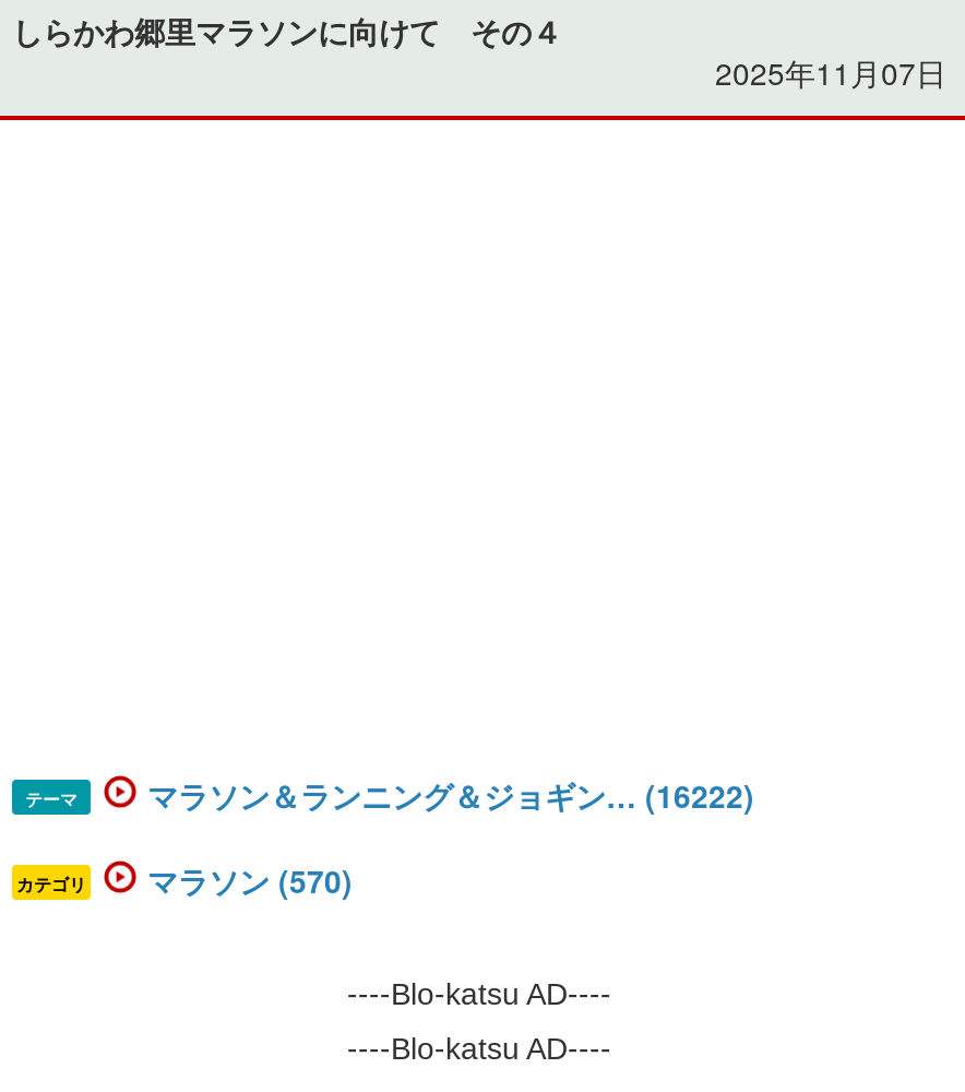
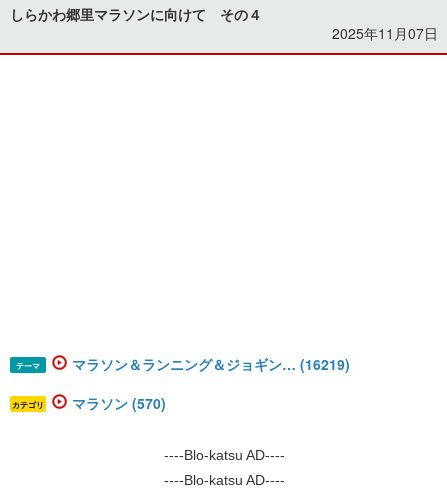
[147,773,754,816] マラソン＆ランニング＆ジョギン… (16222) -> [72,354,350,374] マラソン＆ランニング＆ジョギン… (16219)

